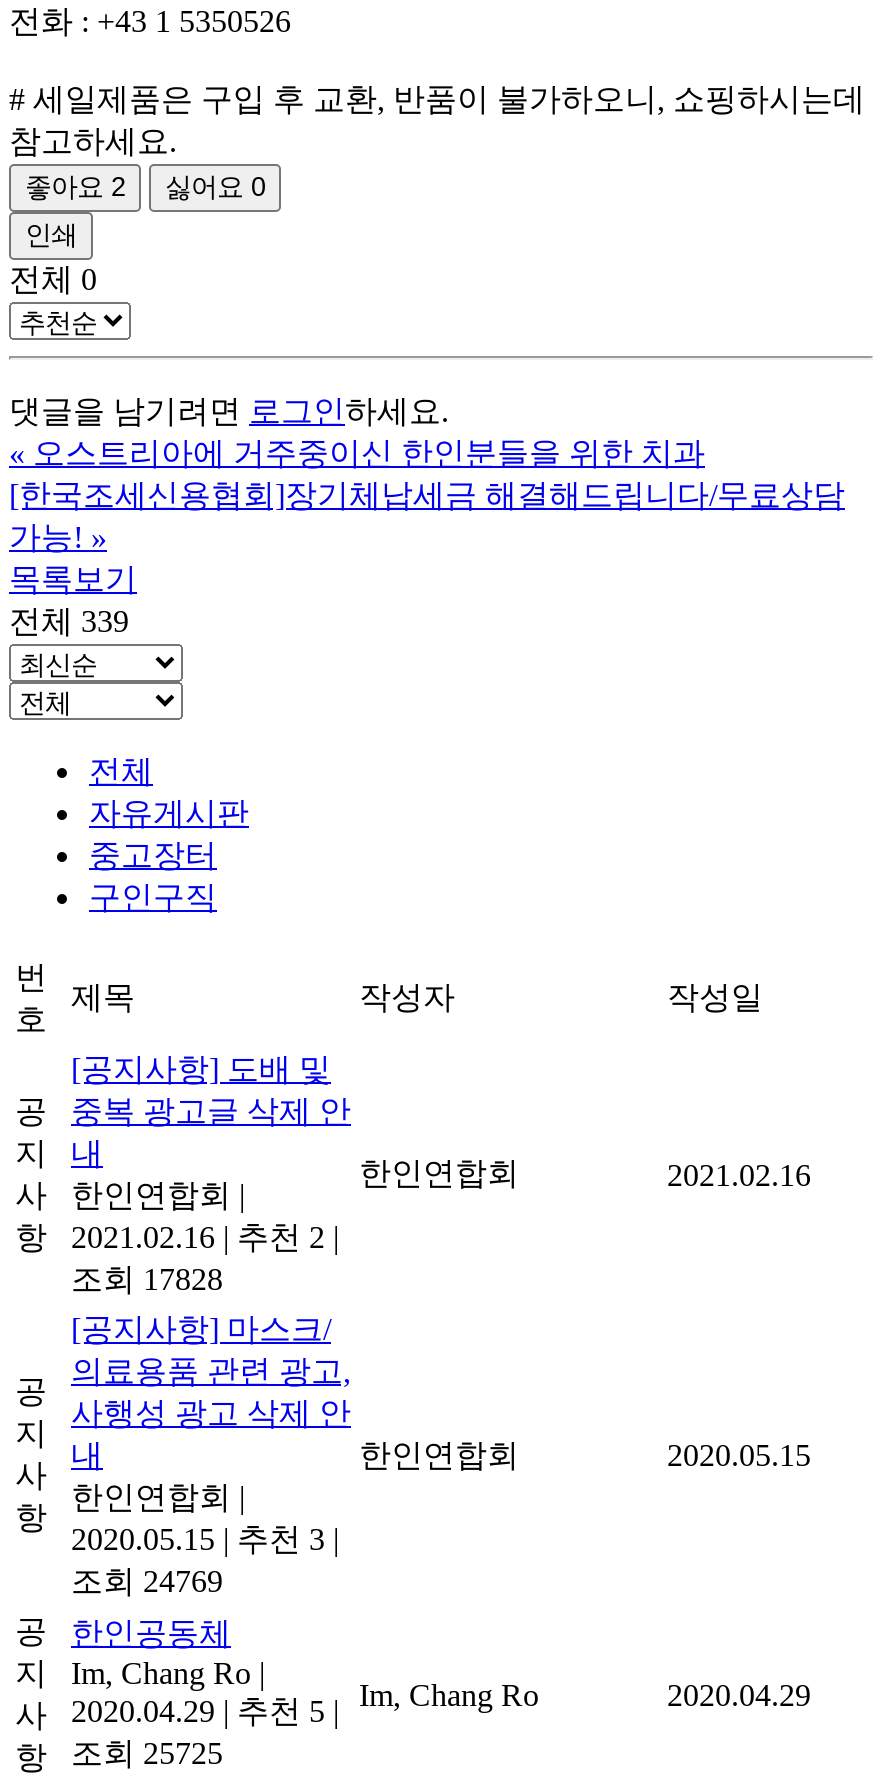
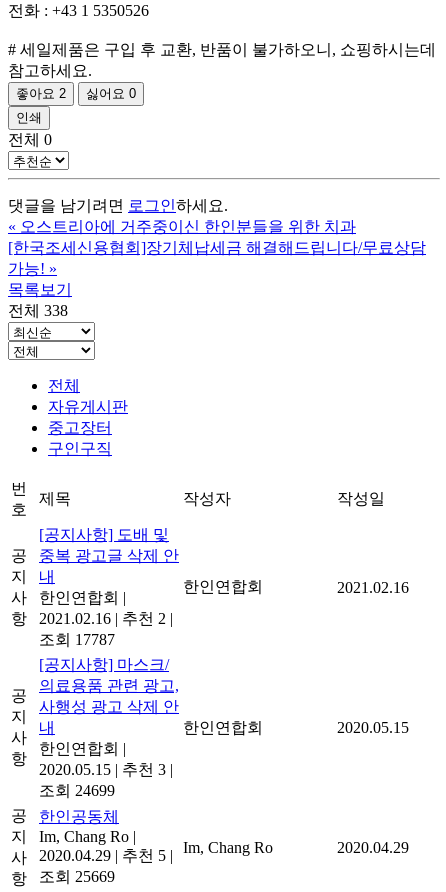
[9,605,129,639] 전체 339 -> [8,302,68,319] 전체 338
[71,1263,223,1297] 조회 17828 -> [39,631,115,648] 조회 17787
[71,1565,223,1599] 조회 24769 -> [39,782,115,799] 조회 24699
[15,1737,223,1775] 항 조회 25725 -> [11,868,115,887] 항 조회 25669

